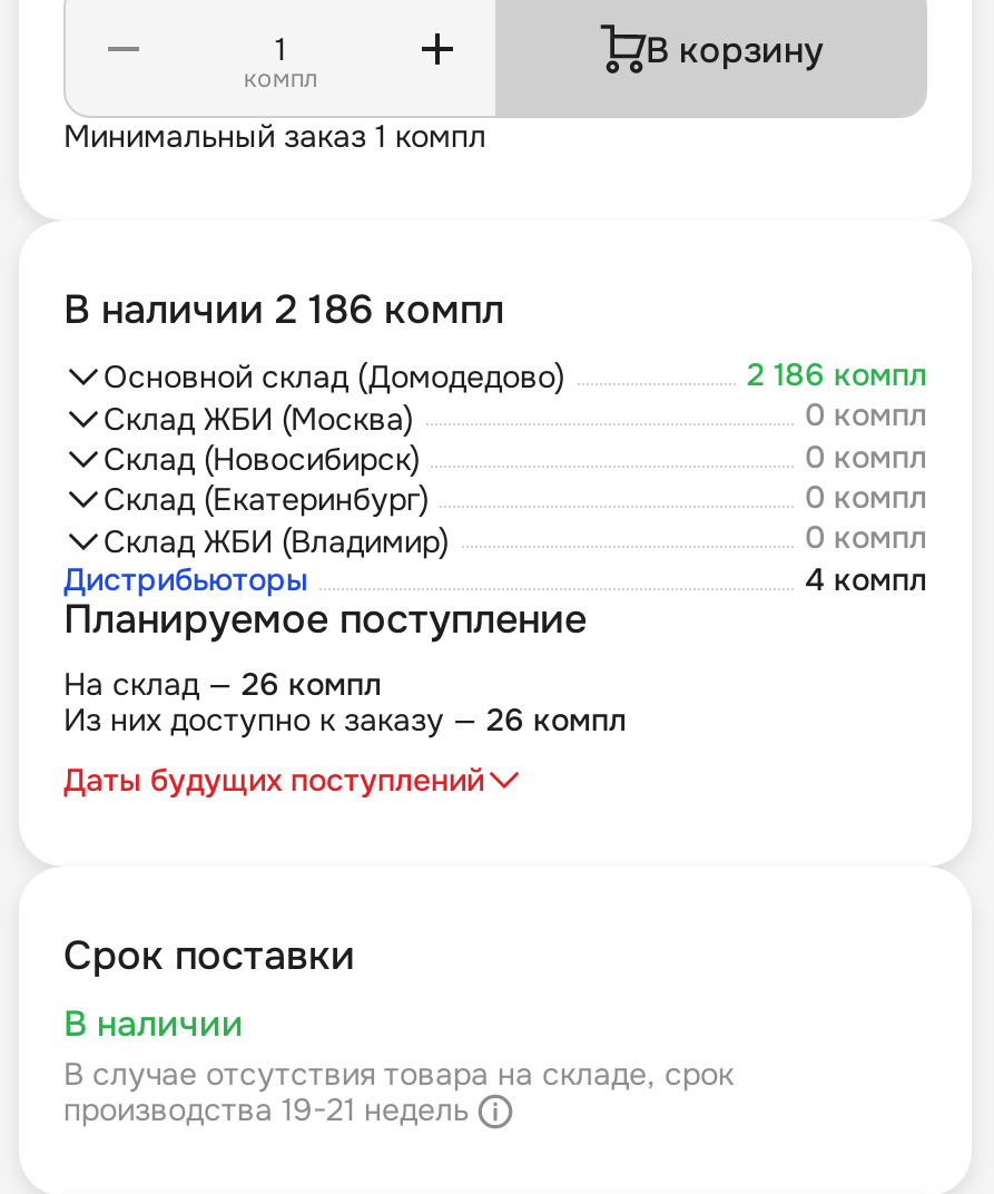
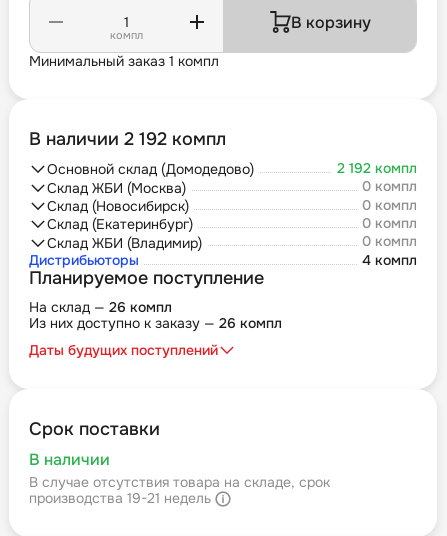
[63,286,504,335] В наличии 2 186 компл -> [29,128,226,150] В наличии 2 192 компл
[747,355,927,395] 2 186 компл -> [337,159,417,177] 2 192 компл

